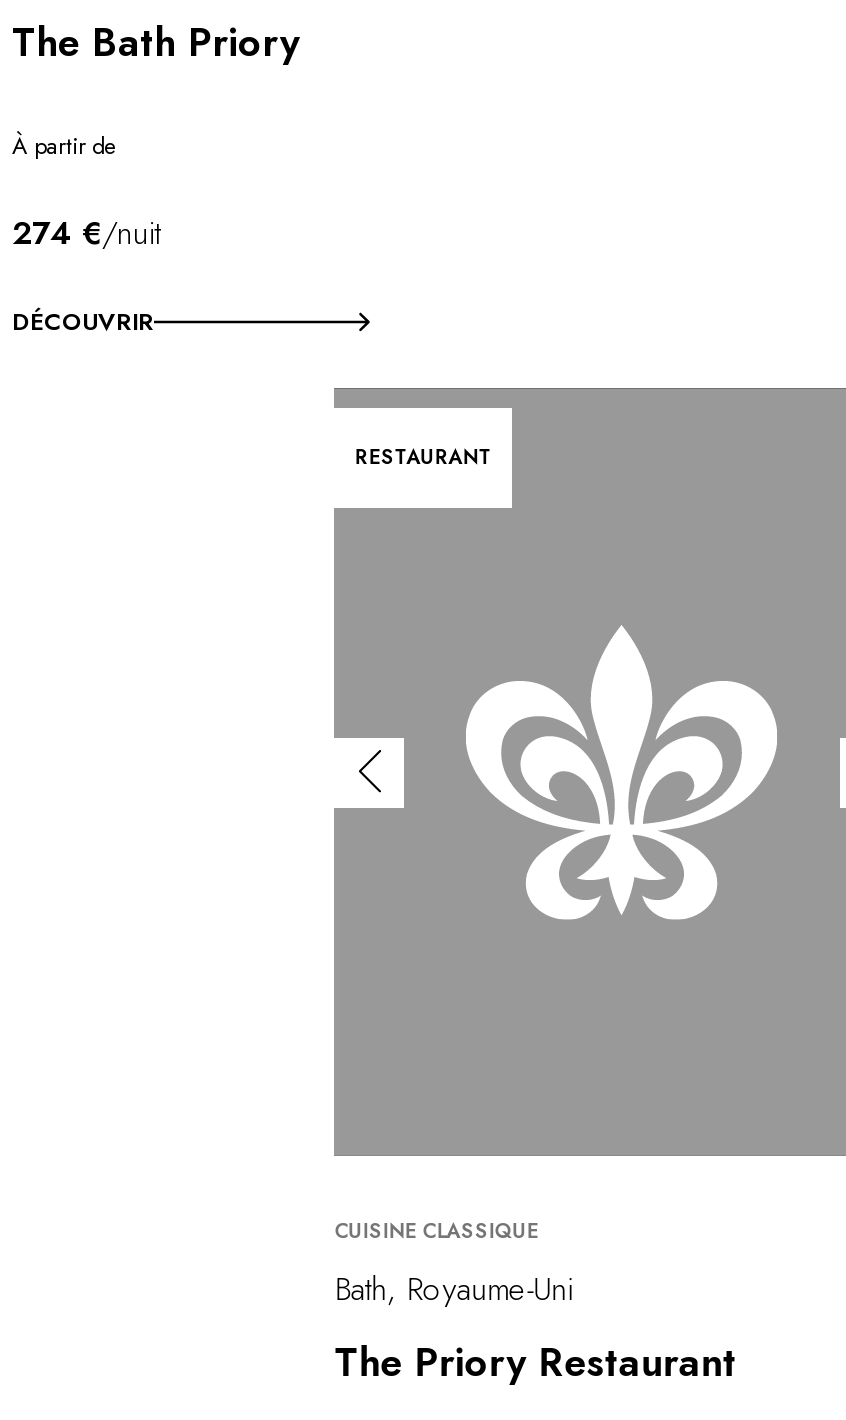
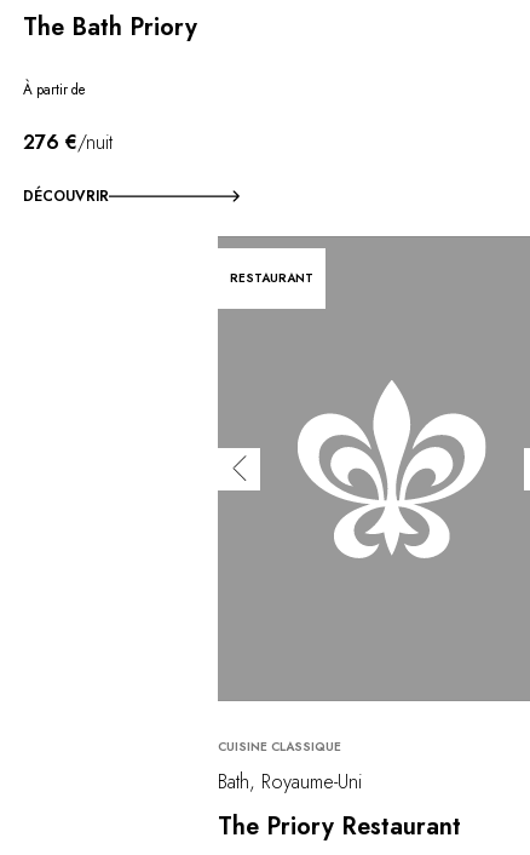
[12,210,160,256] 274 €/nuit -> [23,129,113,156] 276 €/nuit

